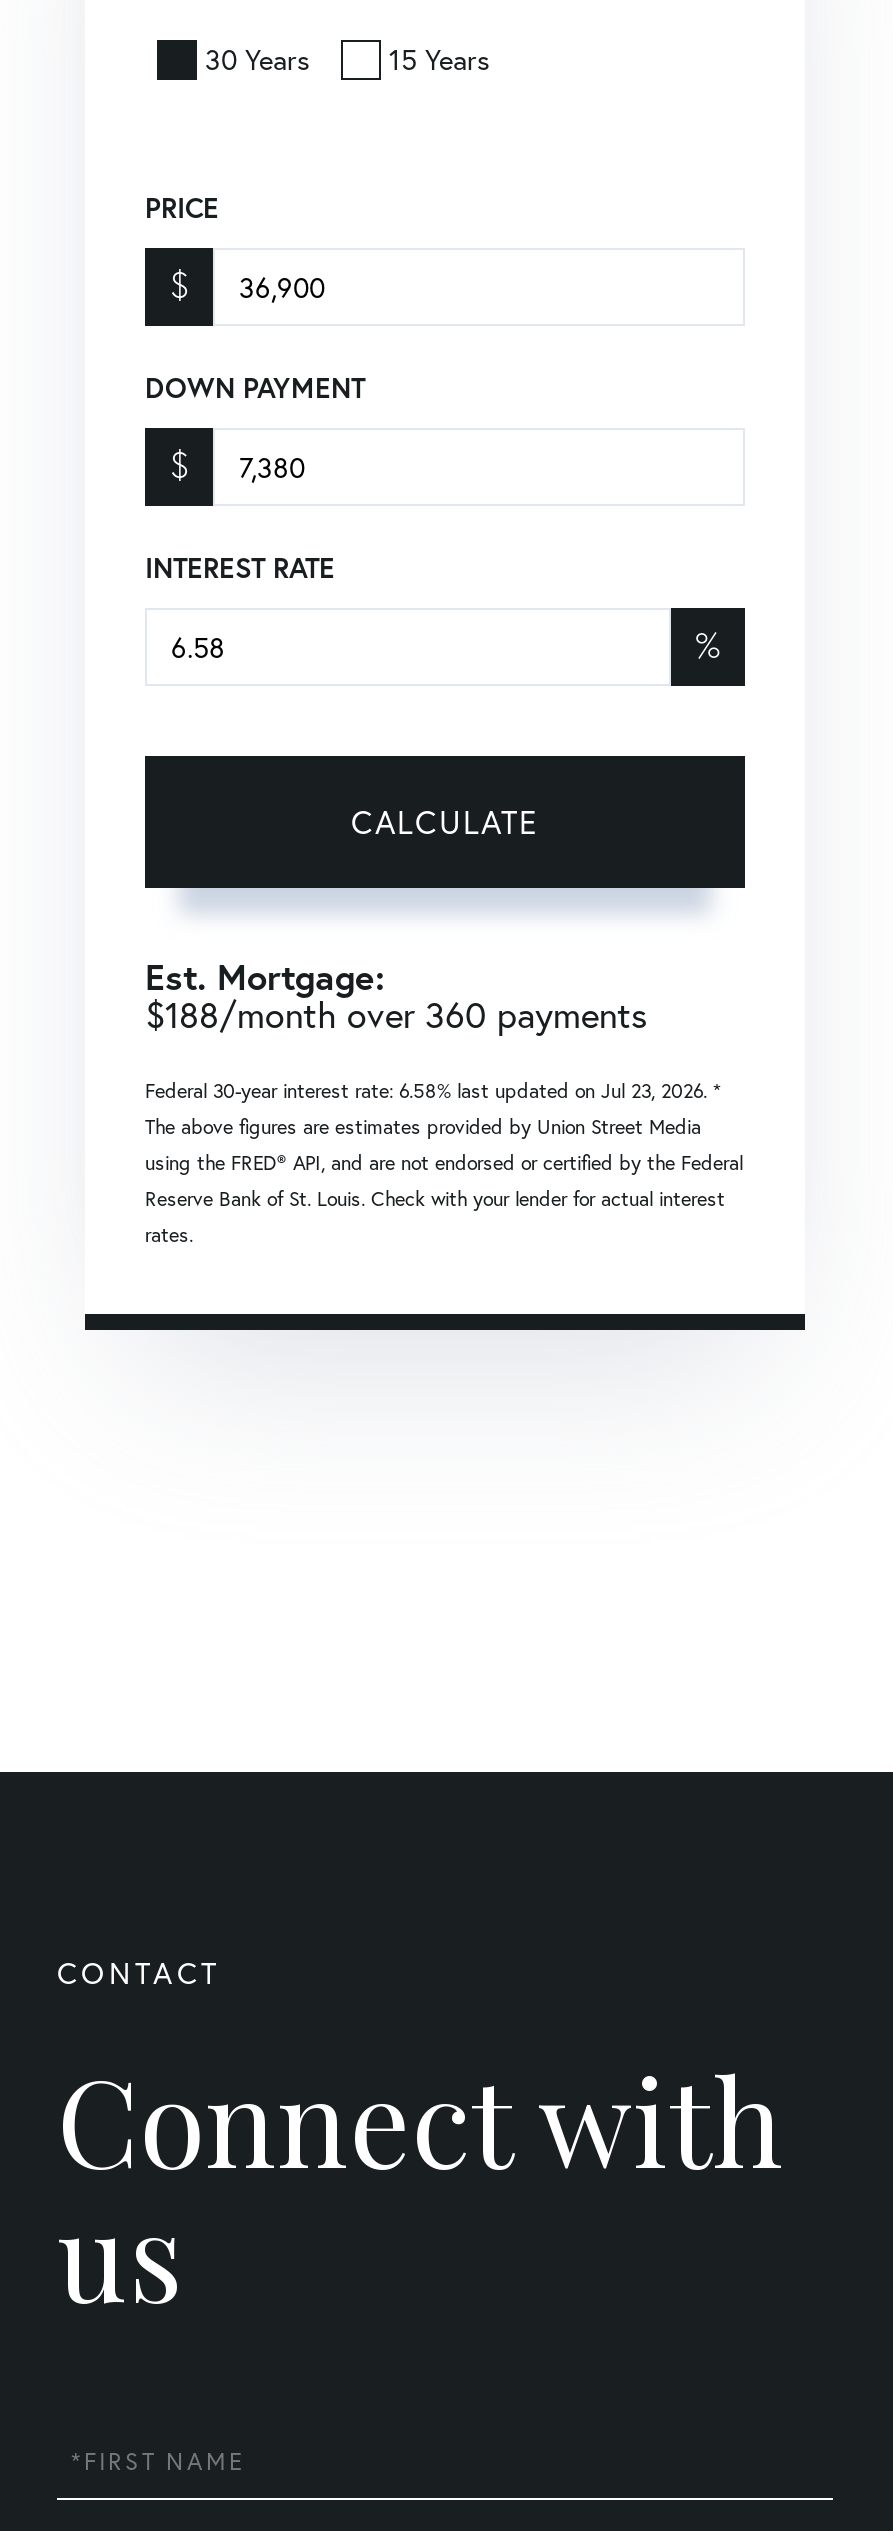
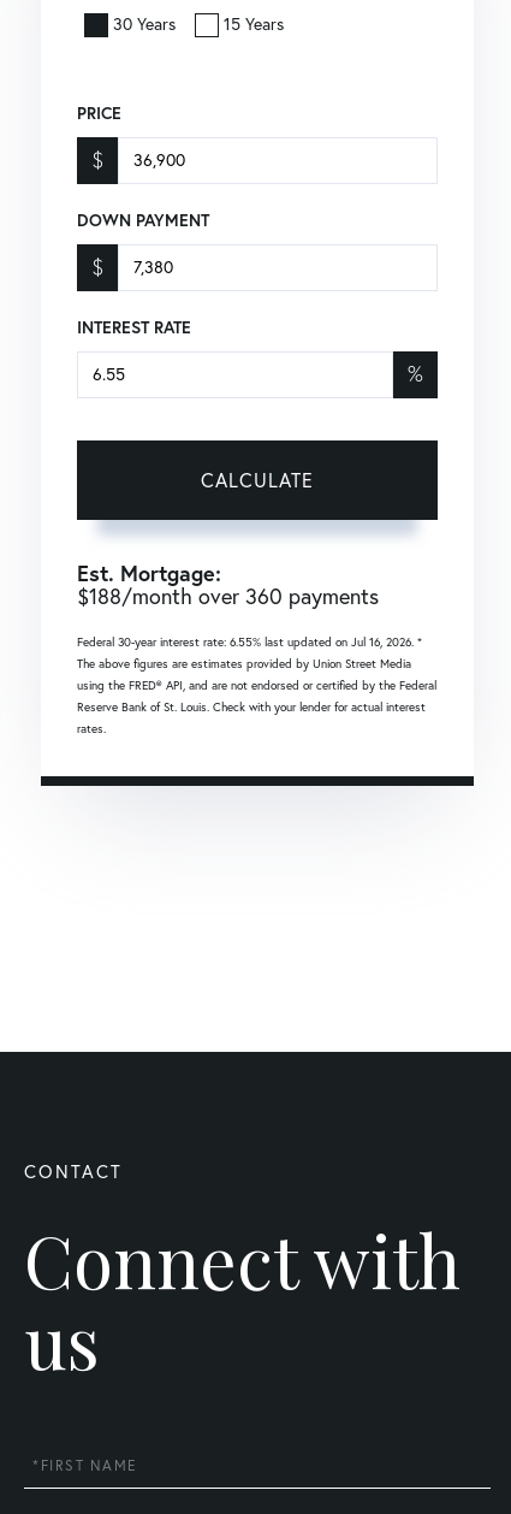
[145,1077,721,1103] Federal 30-year interest rate: 6.58% last updated on Jul 23, 2026. * -> [77,634,422,649] Federal 30-year interest rate: 6.55% last updated on Jul 16, 2026. *

